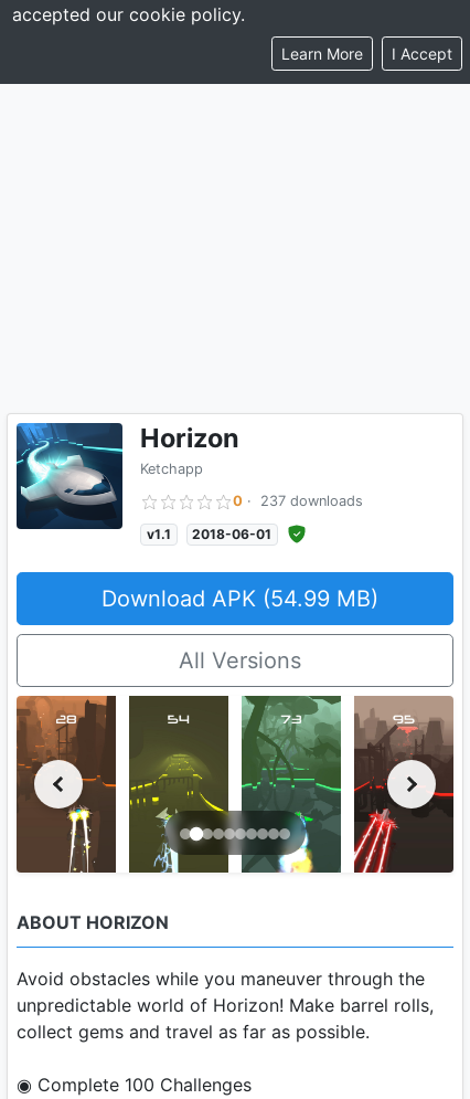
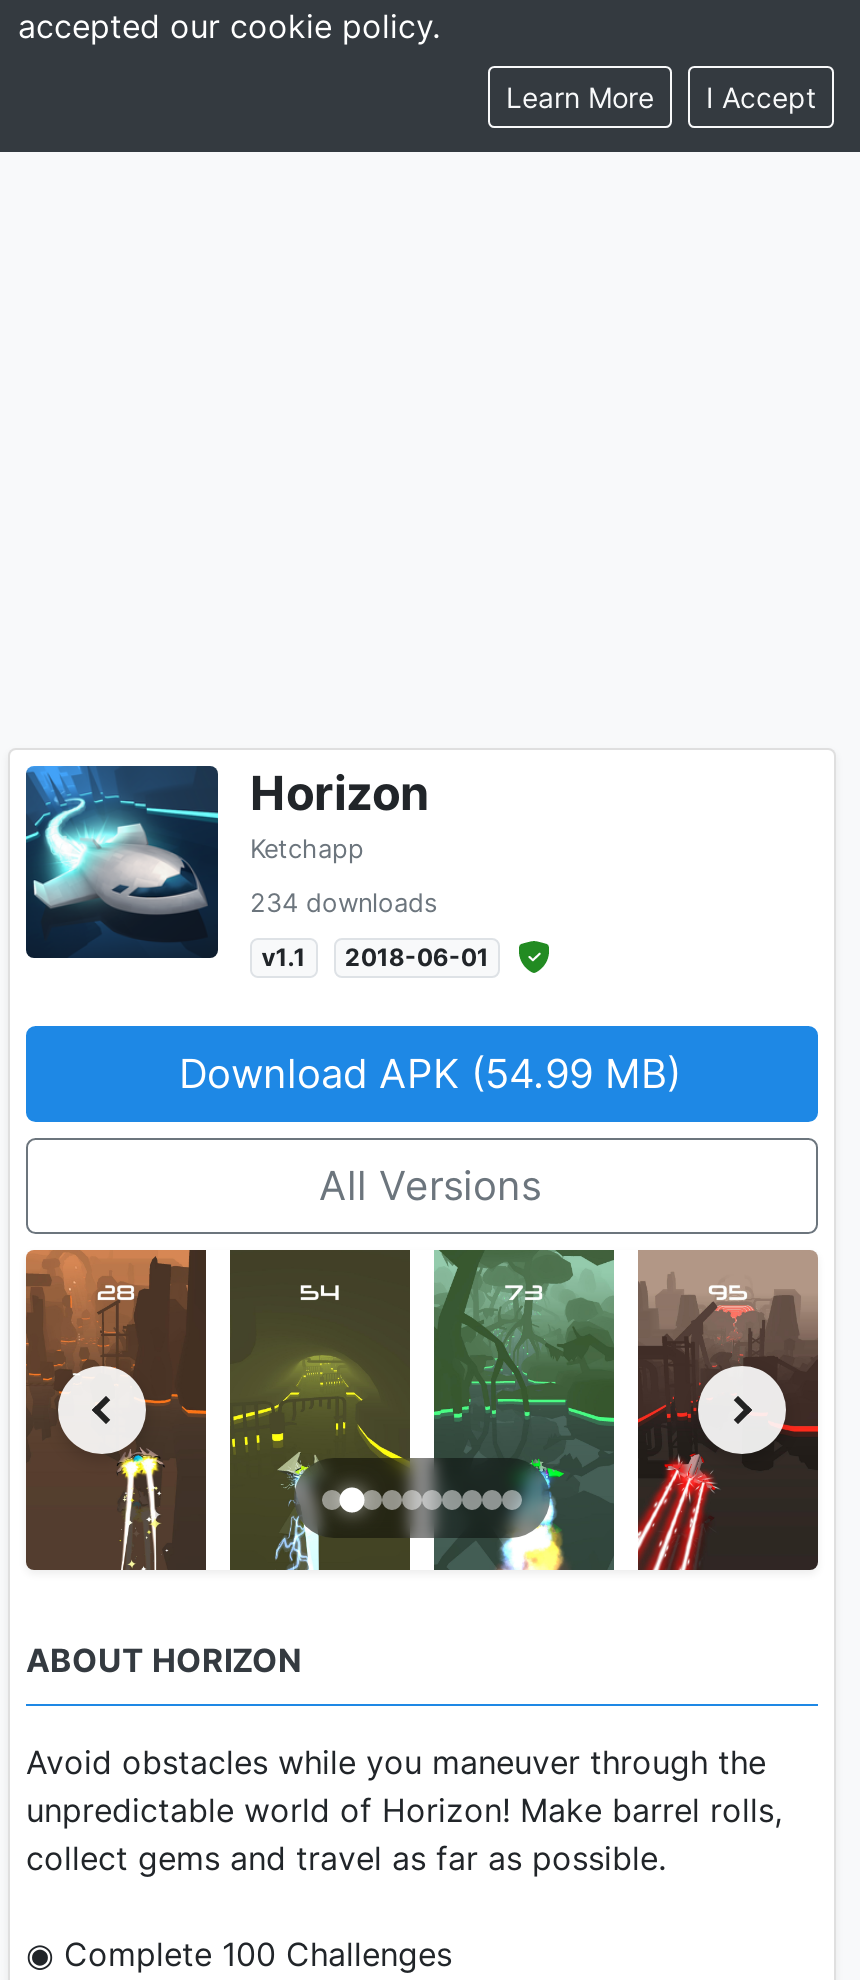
[233,493,363,509] 0 · 237 downloads -> [250,887,438,917] 234 downloads

